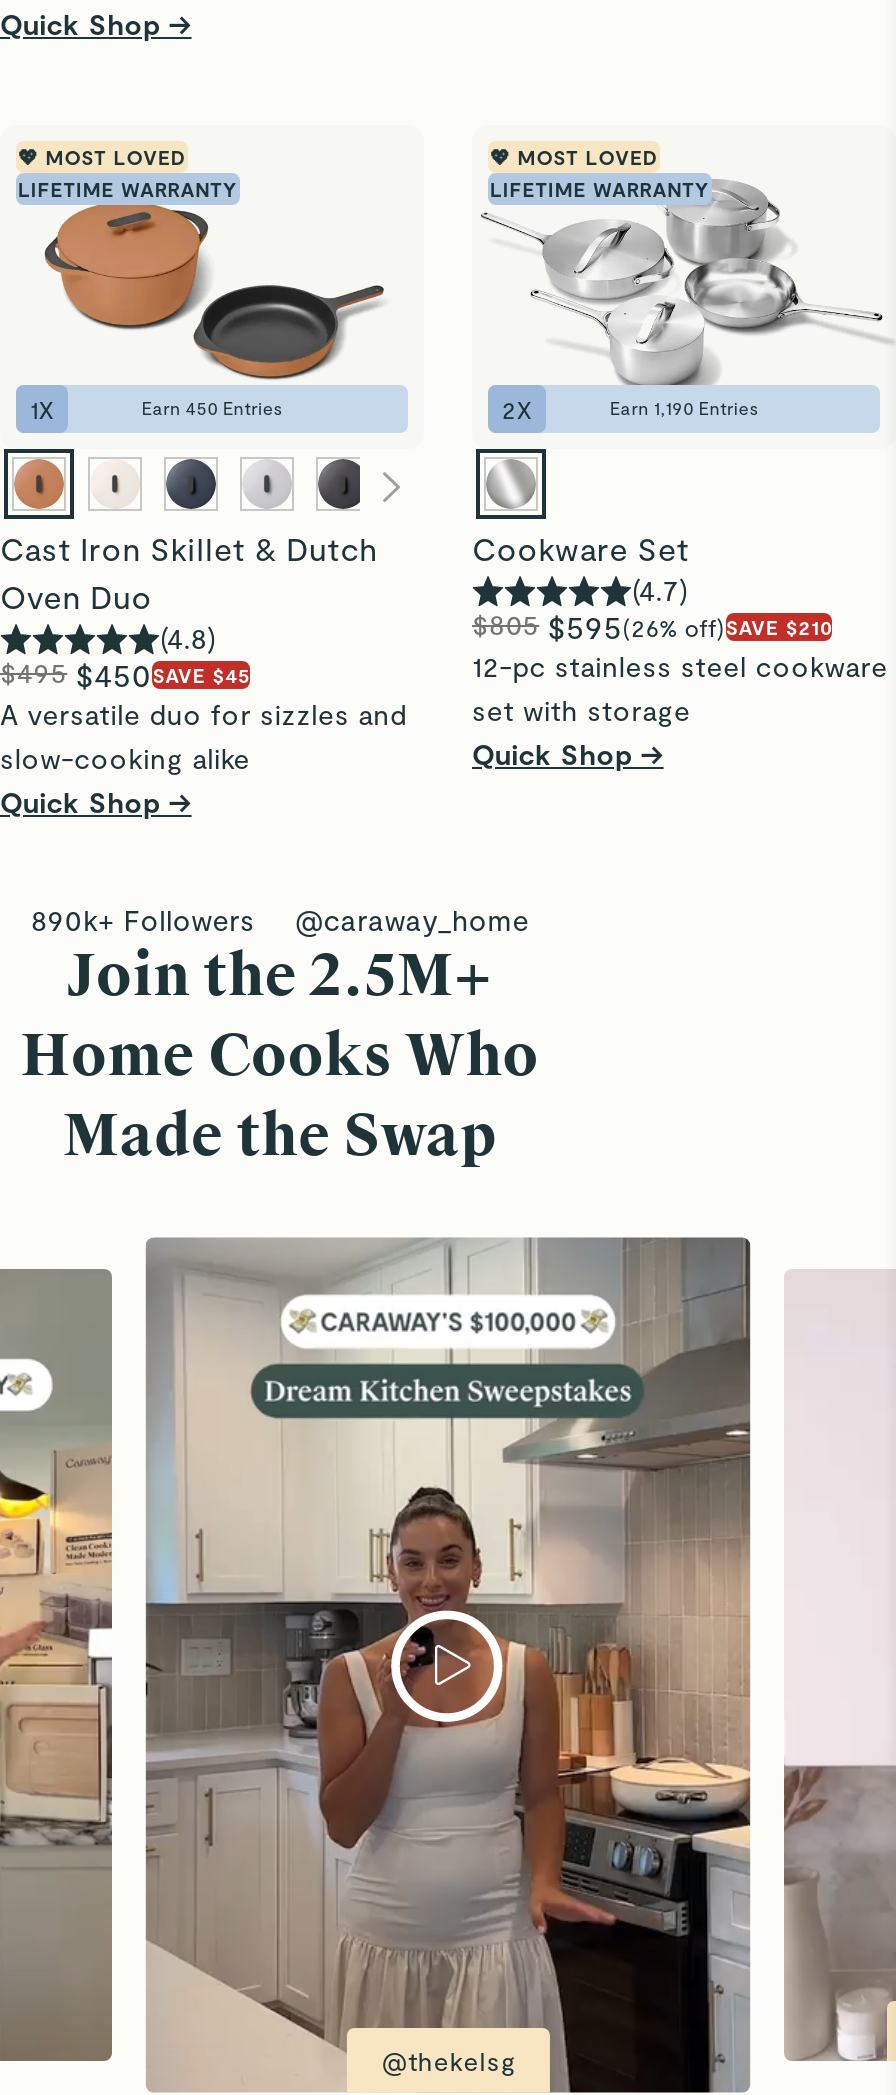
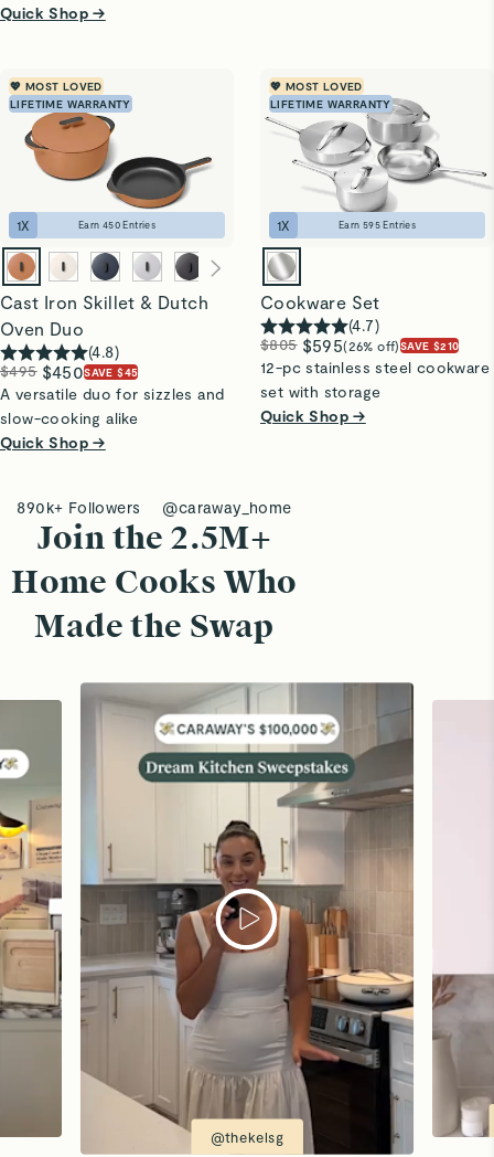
[502,395,532,423] 2X -> [277,218,290,233] 1X
[610,397,758,419] Earn 1,190 Entries -> [338,219,416,231] Earn 595 Entries

